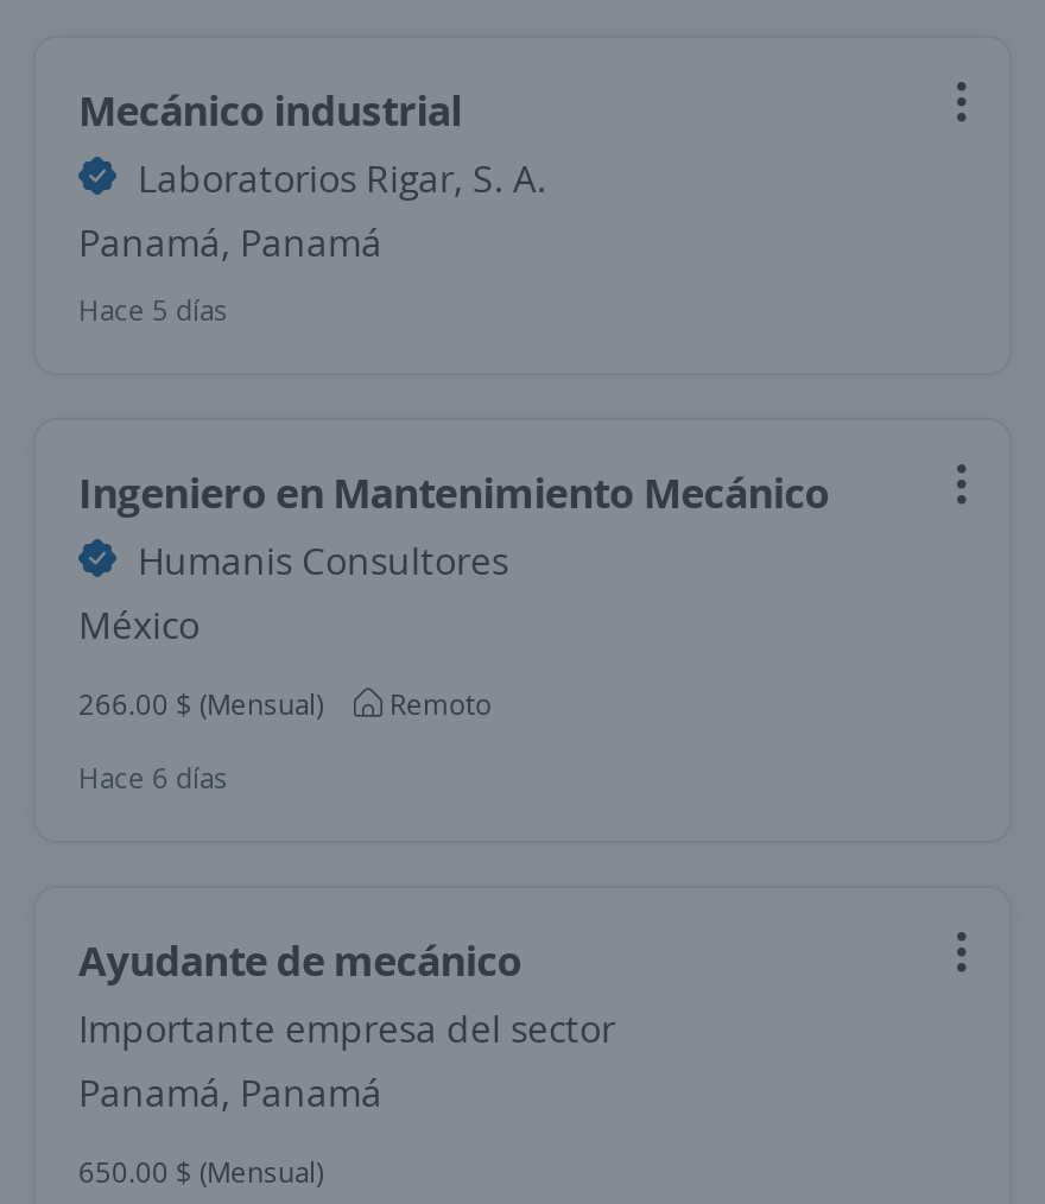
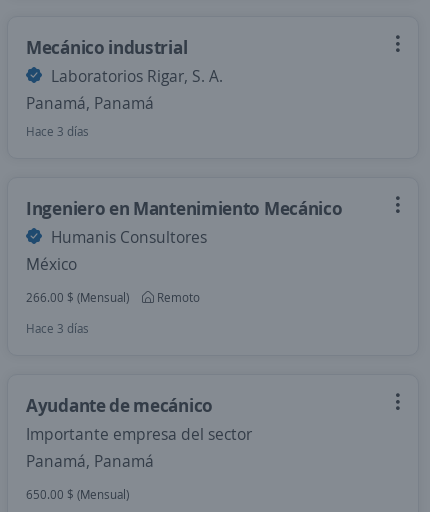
[78,290,228,330] Hace 5 días -> [26,123,89,140] Hace 3 días
[78,758,228,798] Hace 6 días -> [26,320,89,337] Hace 3 días

